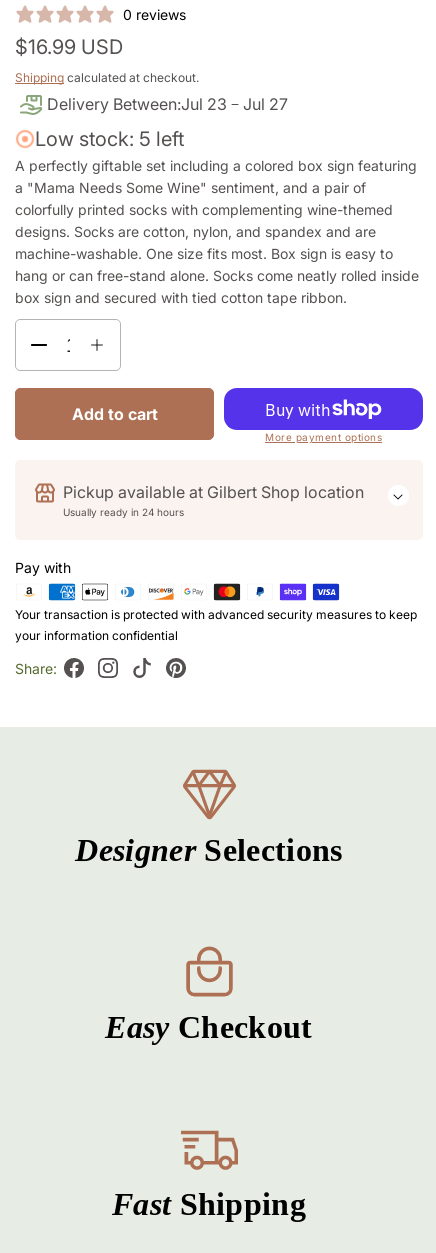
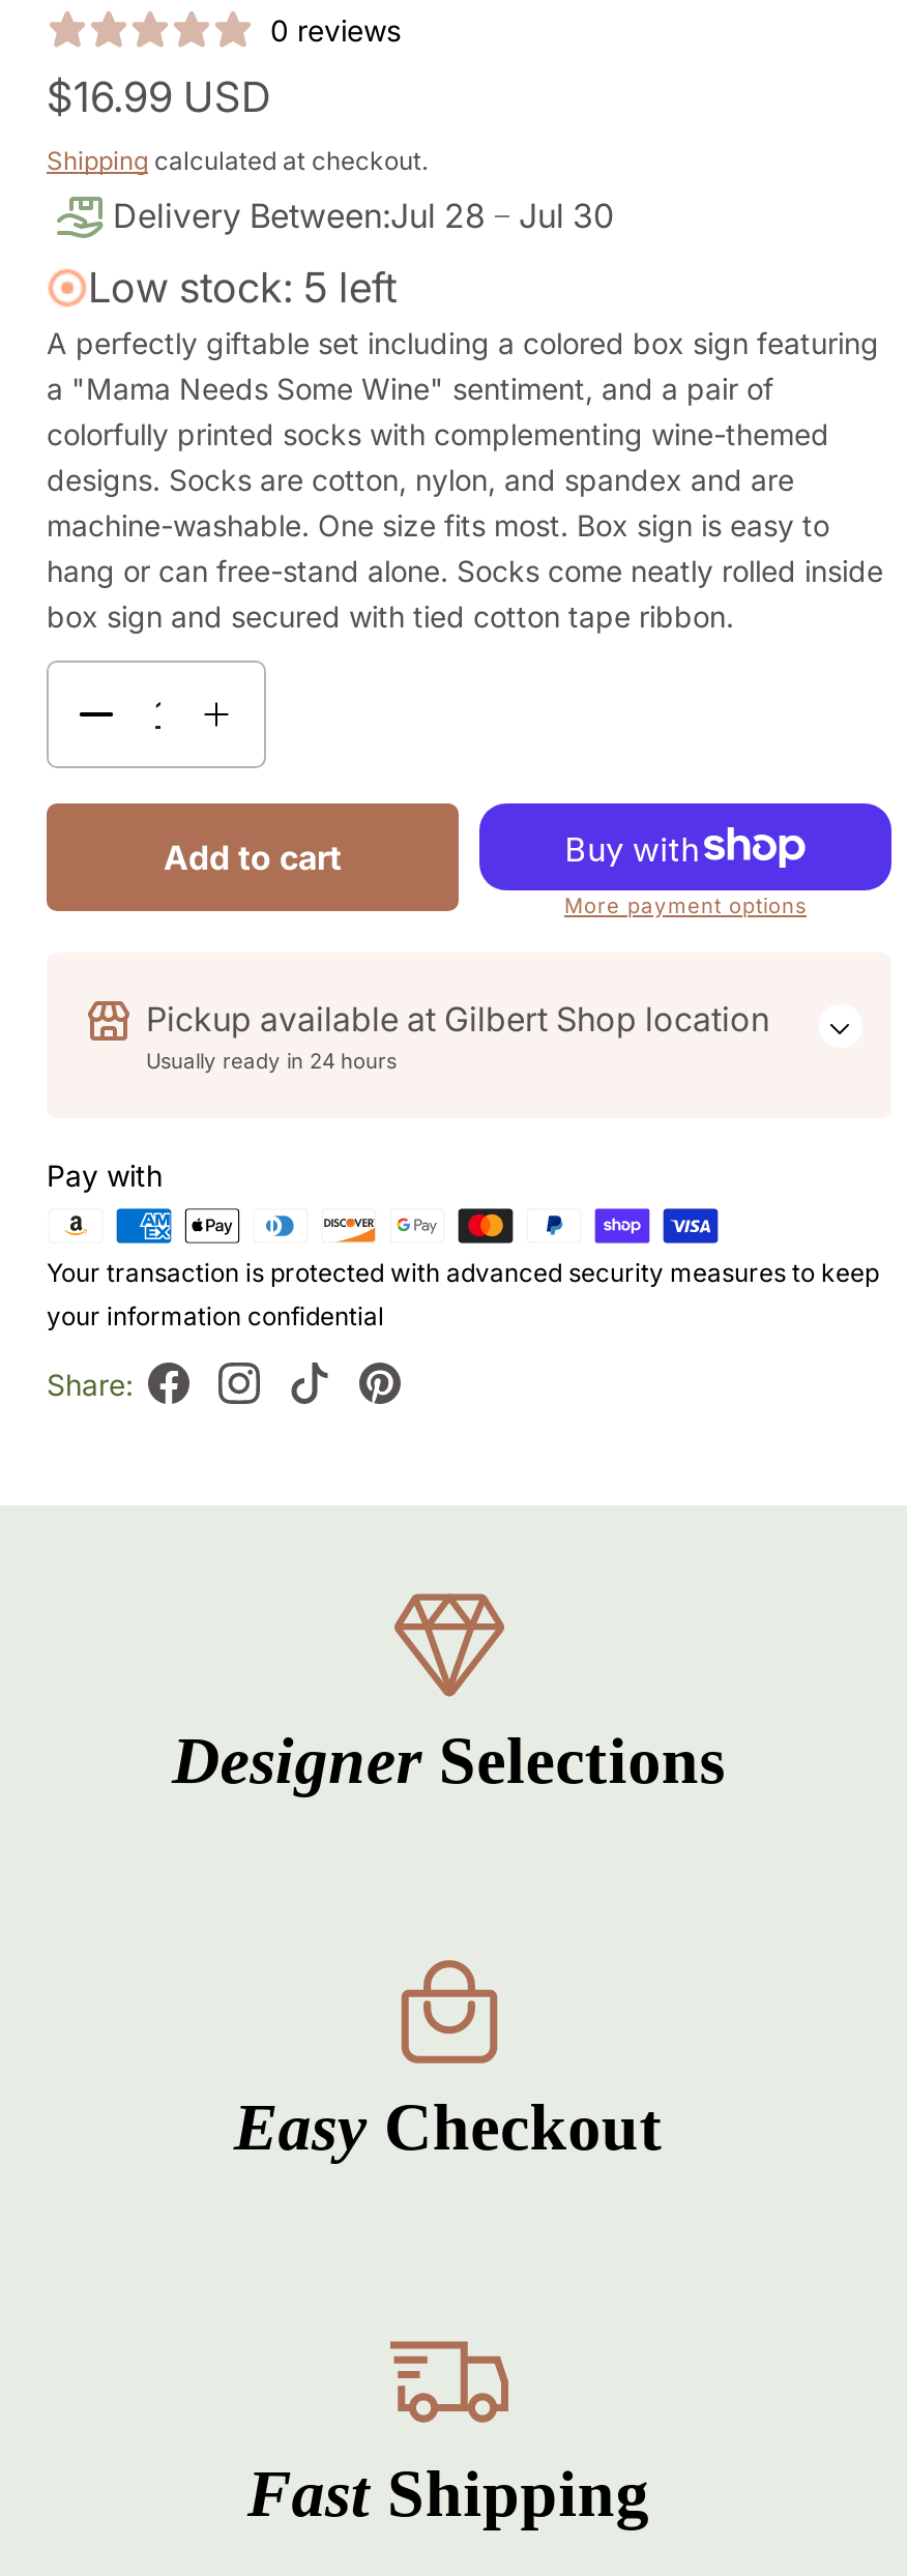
[47,94,227,114] Delivery Between:Jul 23 -> [113,195,486,236] Delivery Between:Jul 28
[243,94,288,114] Jul 27 -> [519,195,614,236] Jul 30

